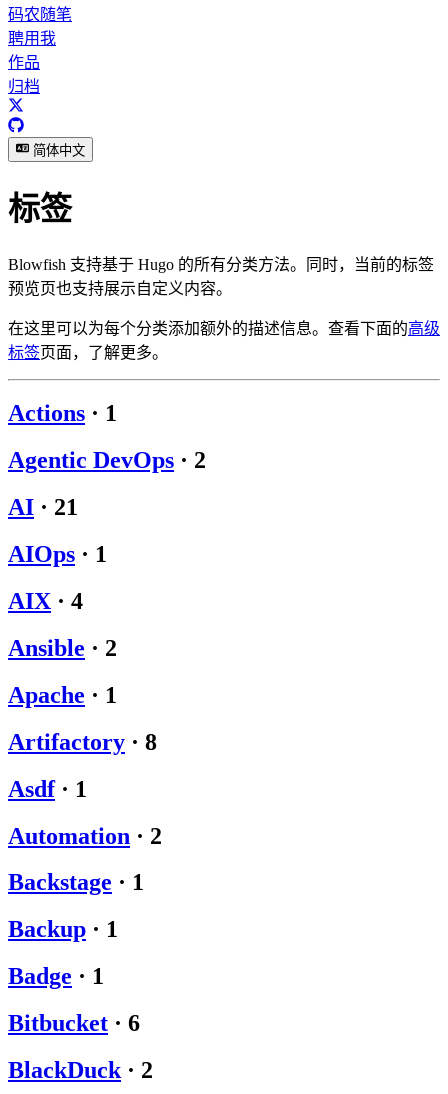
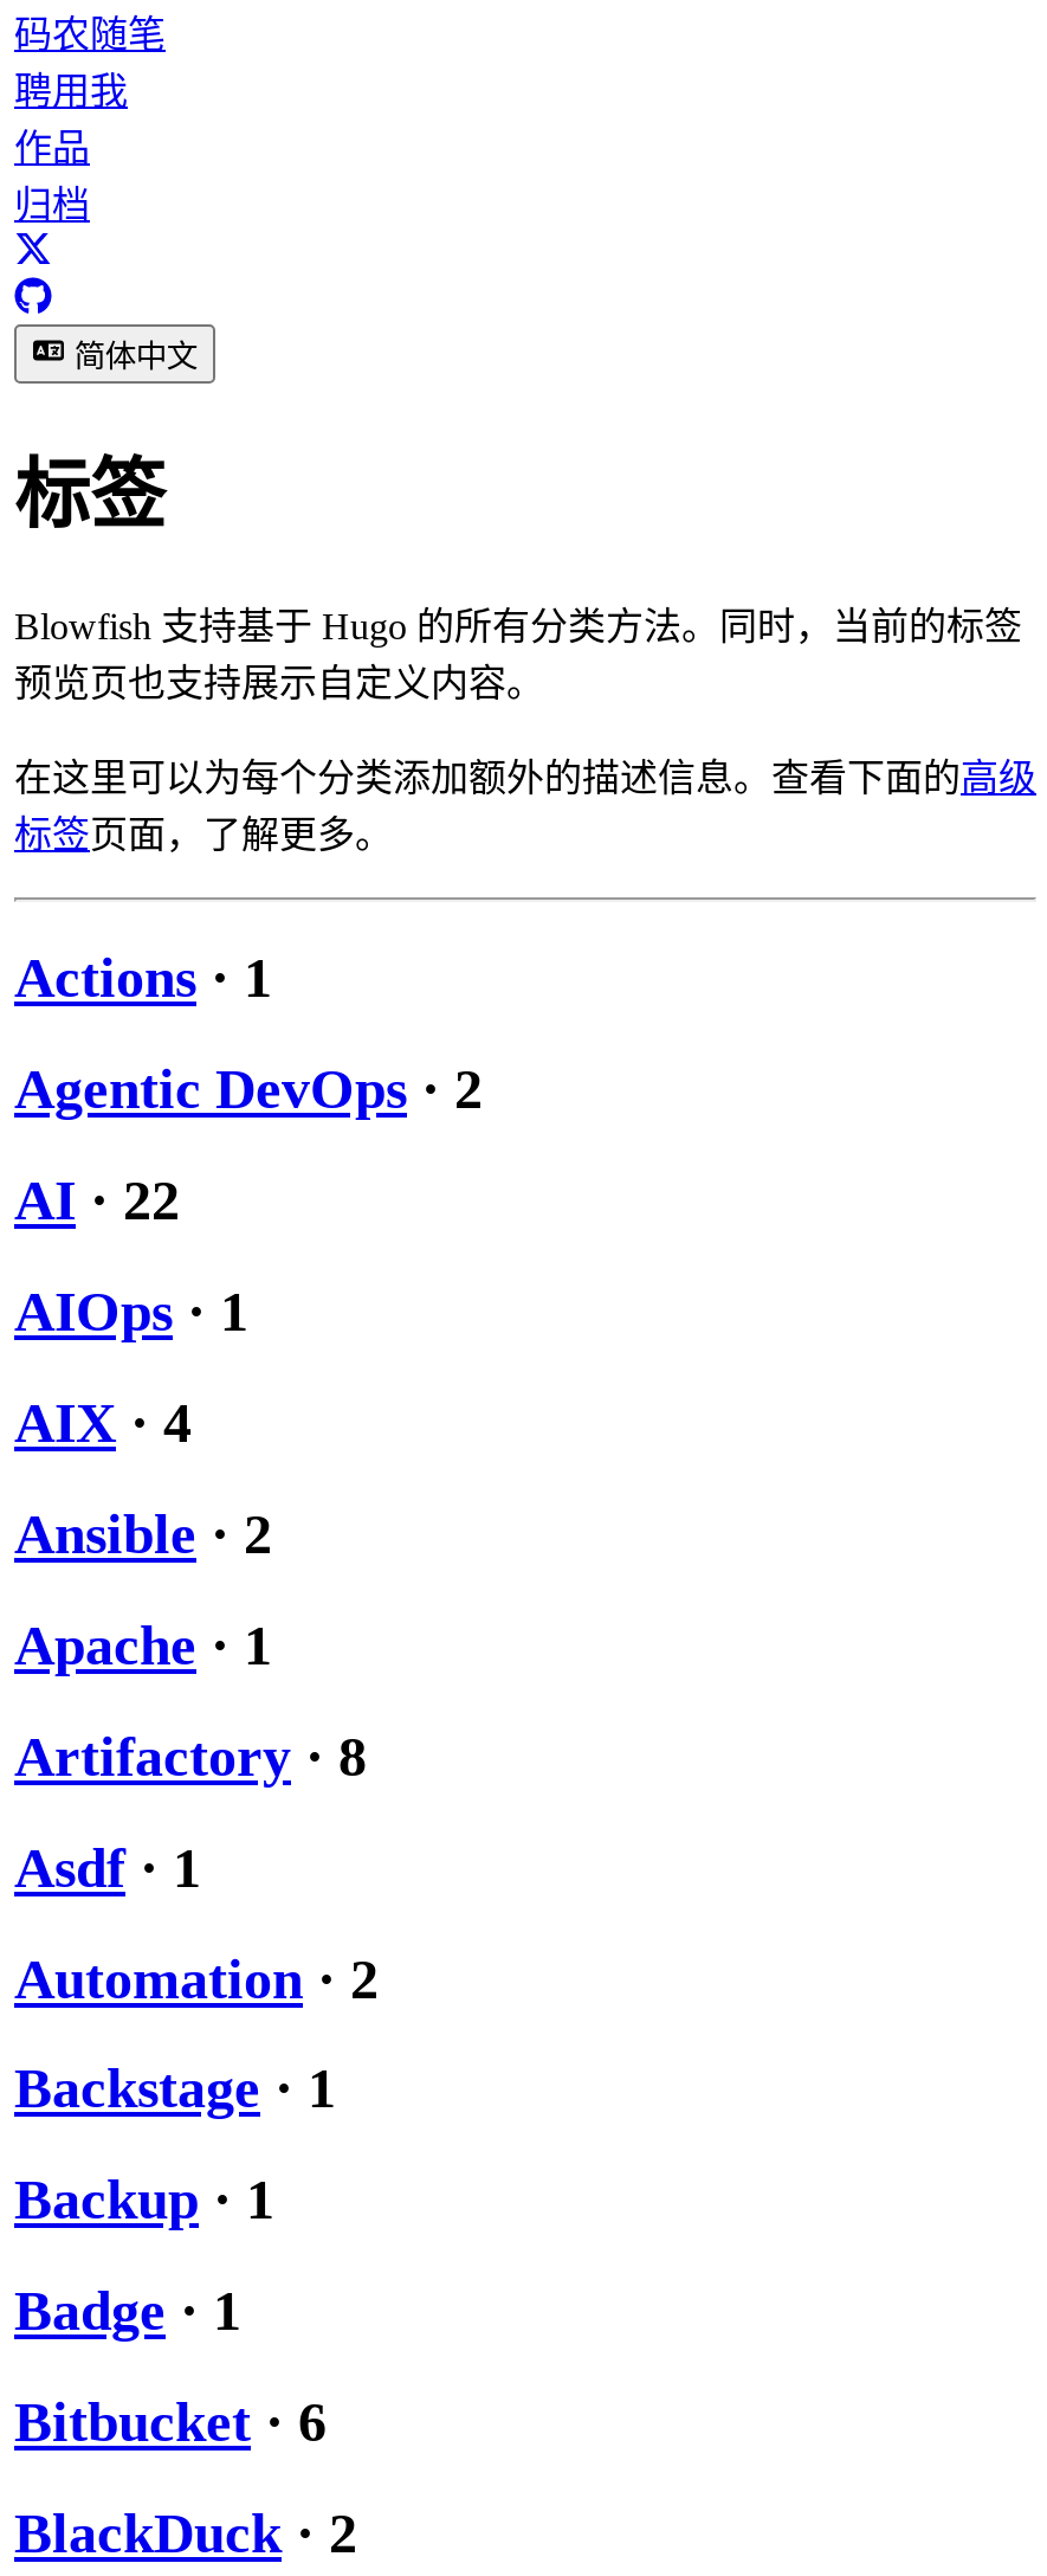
[8,494,78,520] AI · 21 -> [14,1170,180,1232] AI · 22

